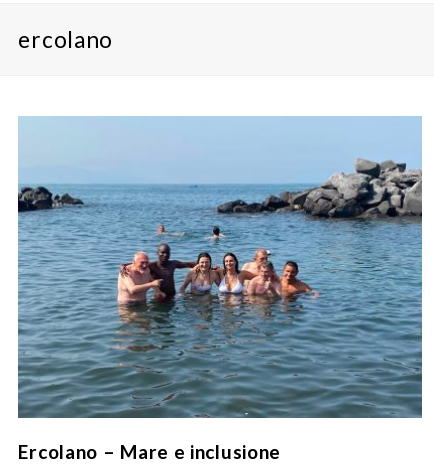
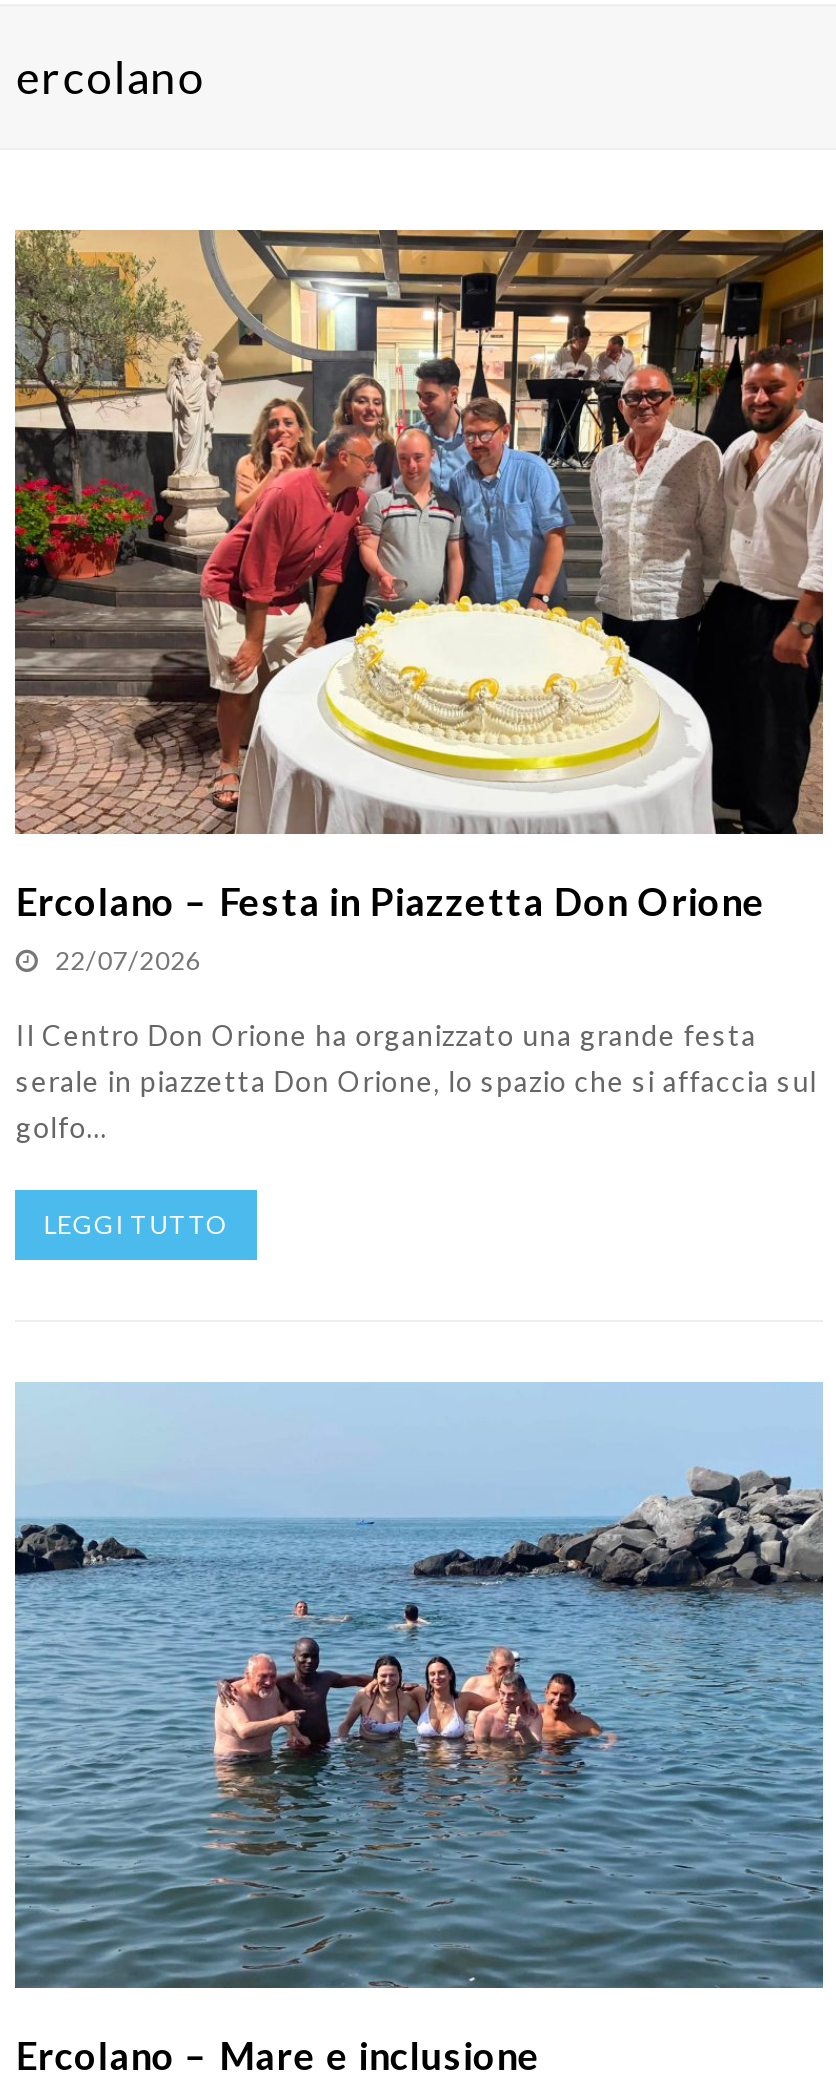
none -> [13,228,825,1241] [image] | Ercolano – Festa in Piazzetta Don Orione | 22/07/2026 | Il Centro Don Orione ha organizzato una grande festa | serale in piazzetta Don Orione, lo spazio che si affaccia sul | golfo… | LEGGI TUTTO

